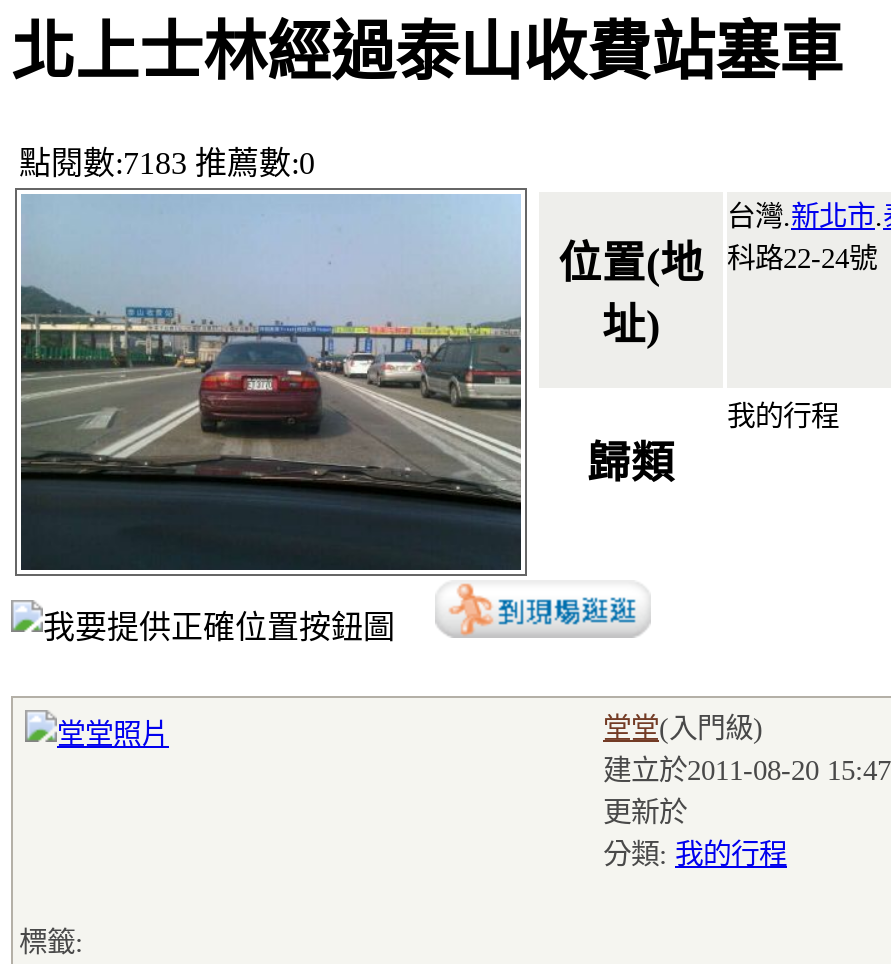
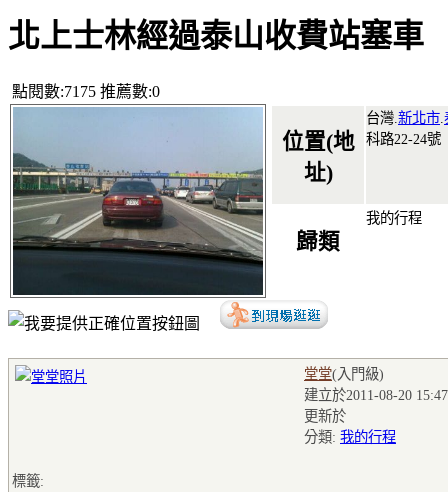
[11,146,315,180] 點閱數:7183 推薦數:0 -> [8,83,160,100] 點閱數:7175 推薦數:0

